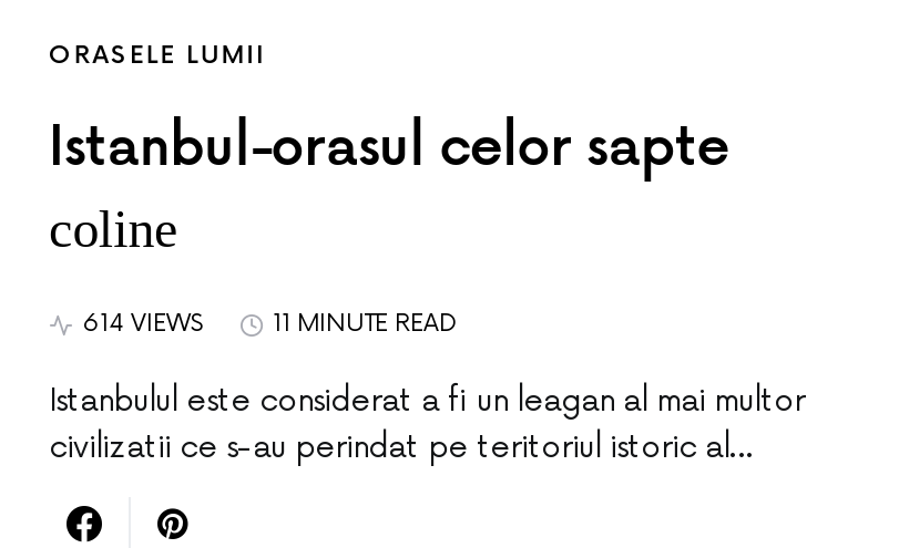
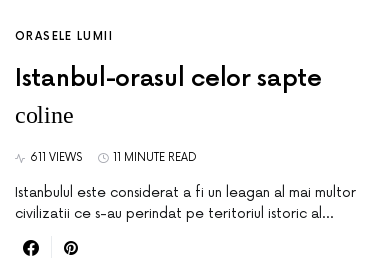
[82,309,204,338] 614 VIEWS -> [30,151,82,164] 611 VIEWS

